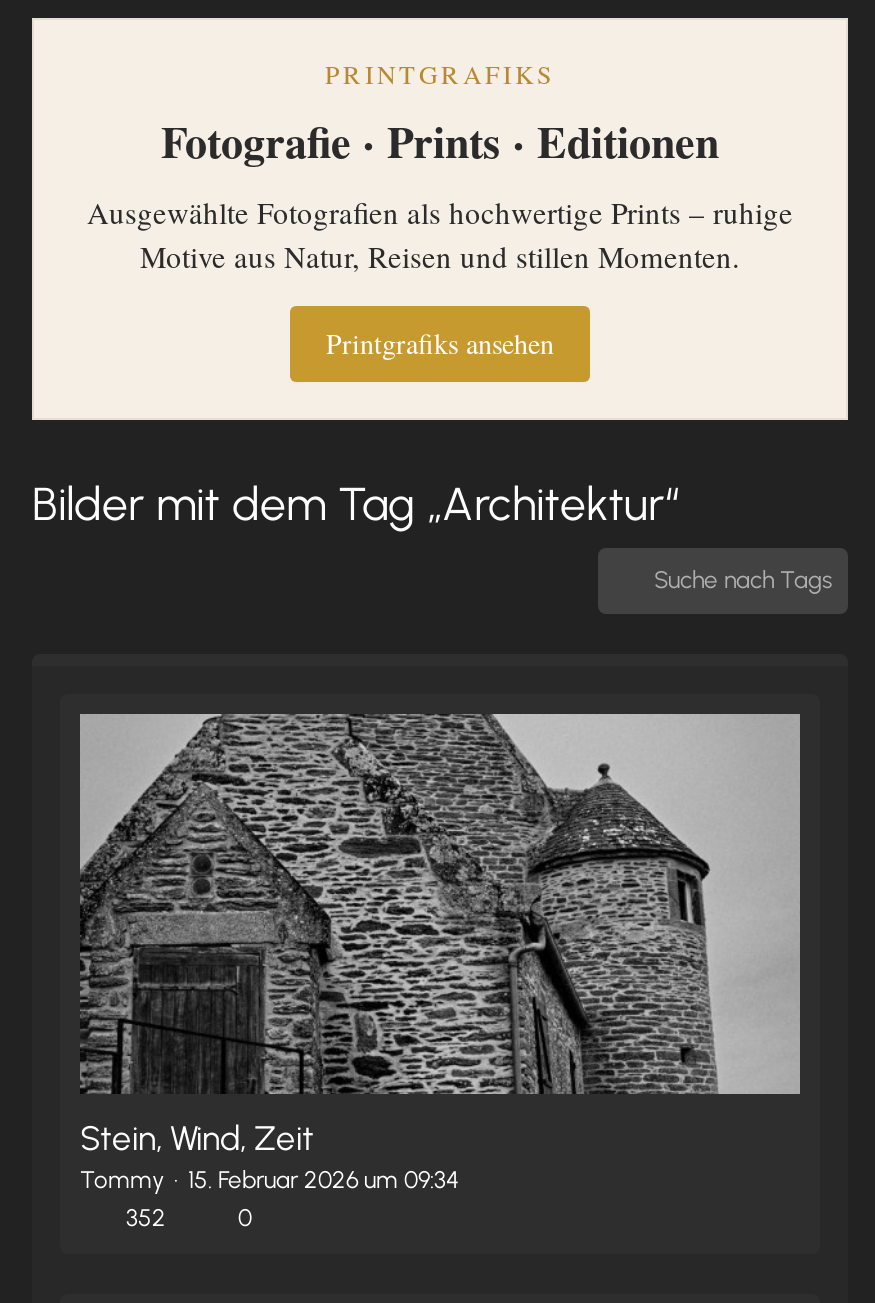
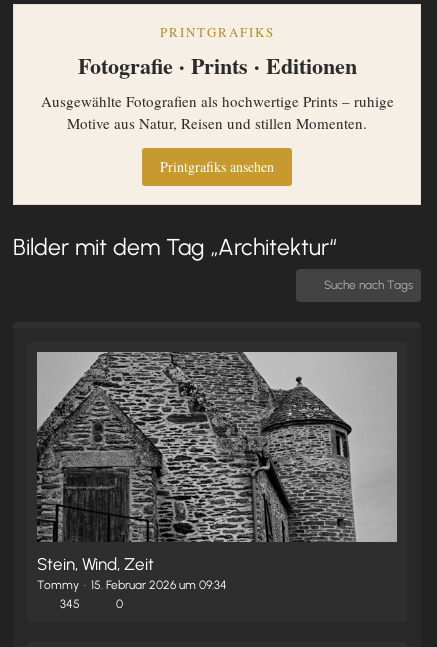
[126,1204,166,1232] 352 -> [60,597,80,611] 345

